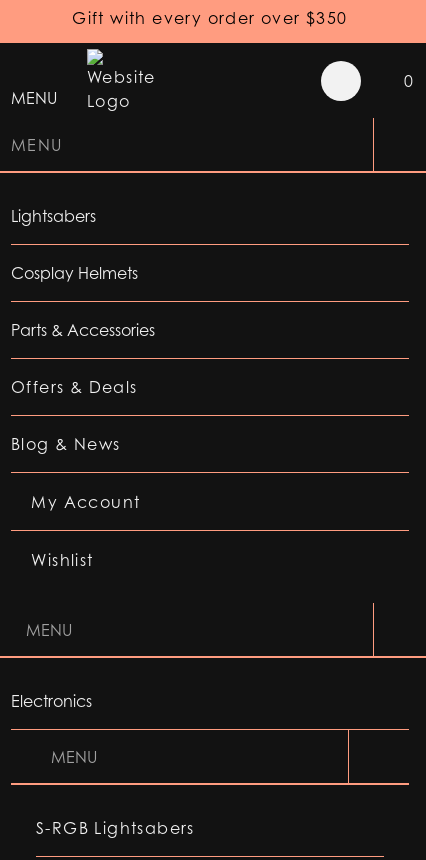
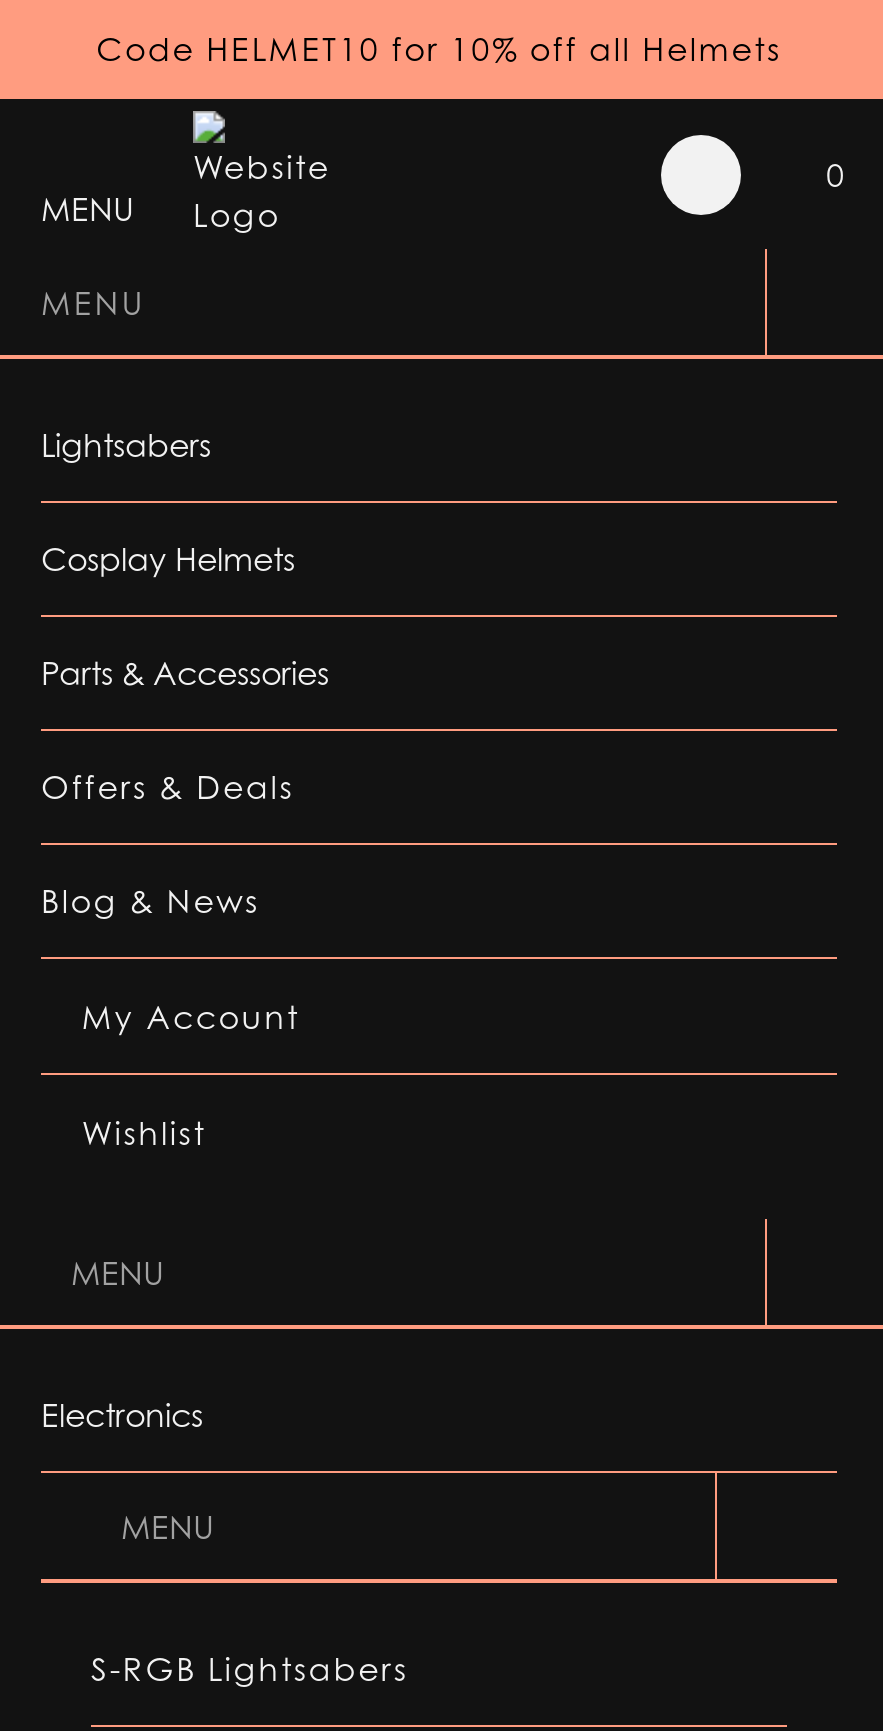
[72,8,348,28] Gift with every order over $350 -> [96,29,782,69] Code HELMET10 for 10% off all Helmets

